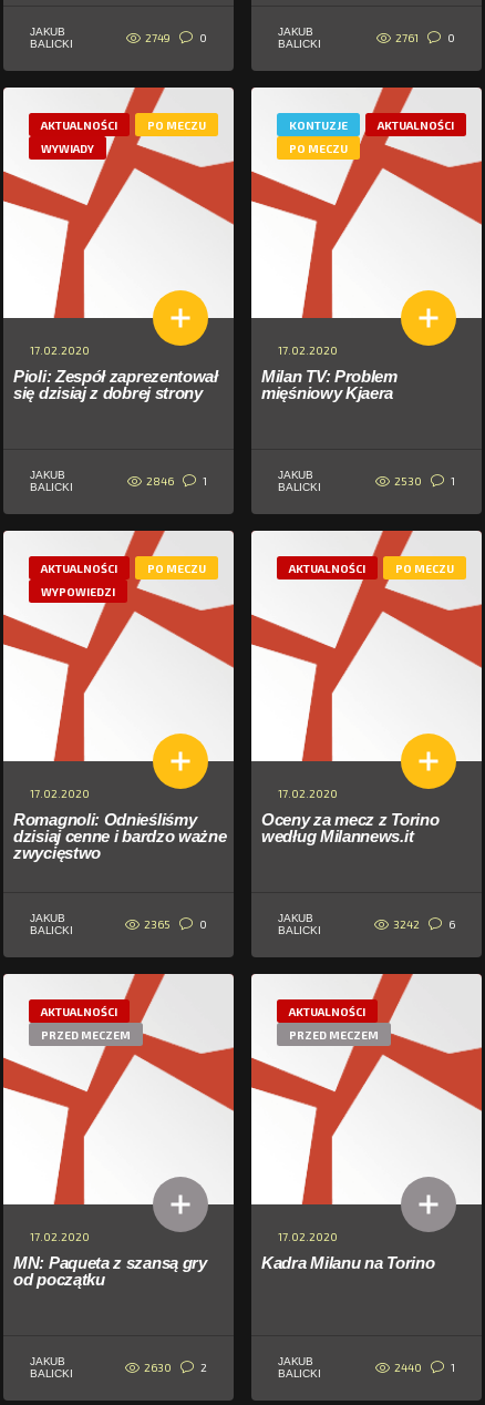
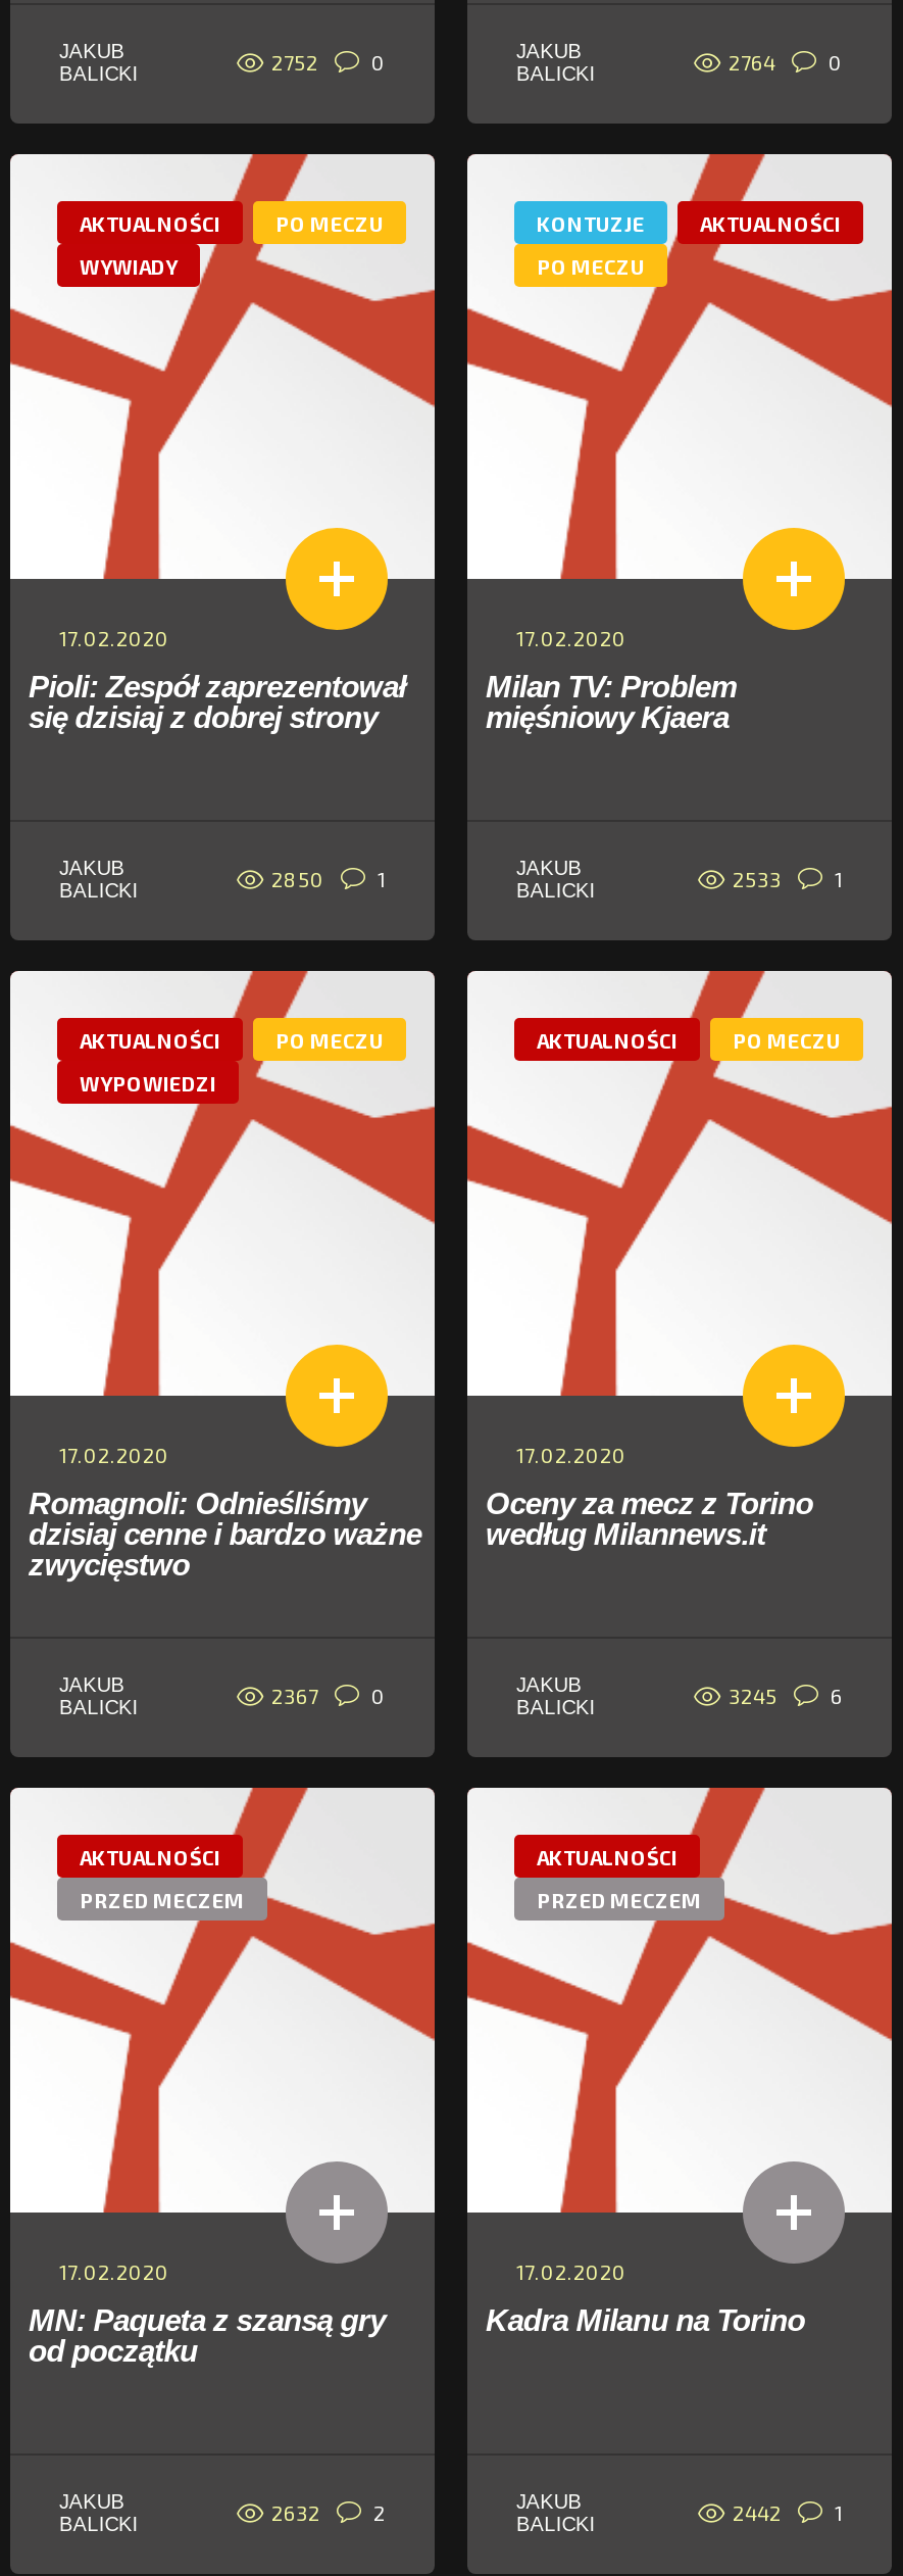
[145,30,171,44] 2749 -> [271,49,318,74] 2752
[395,30,419,44] 2761 -> [729,49,775,74] 2764
[146,474,207,487] 2846 1 -> [271,866,386,891] 2850 1
[394,474,455,487] 2530 1 -> [733,866,843,891] 2533 1
[144,917,207,931] 2365 0 -> [271,1683,386,1708] 2367 0
[393,917,455,931] 3242 6 -> [729,1683,843,1708] 3245 6
[144,1360,207,1374] 2630 2 -> [271,2499,386,2525] 2632 2
[394,1360,455,1374] 2440 1 -> [733,2499,843,2525] 2442 1

